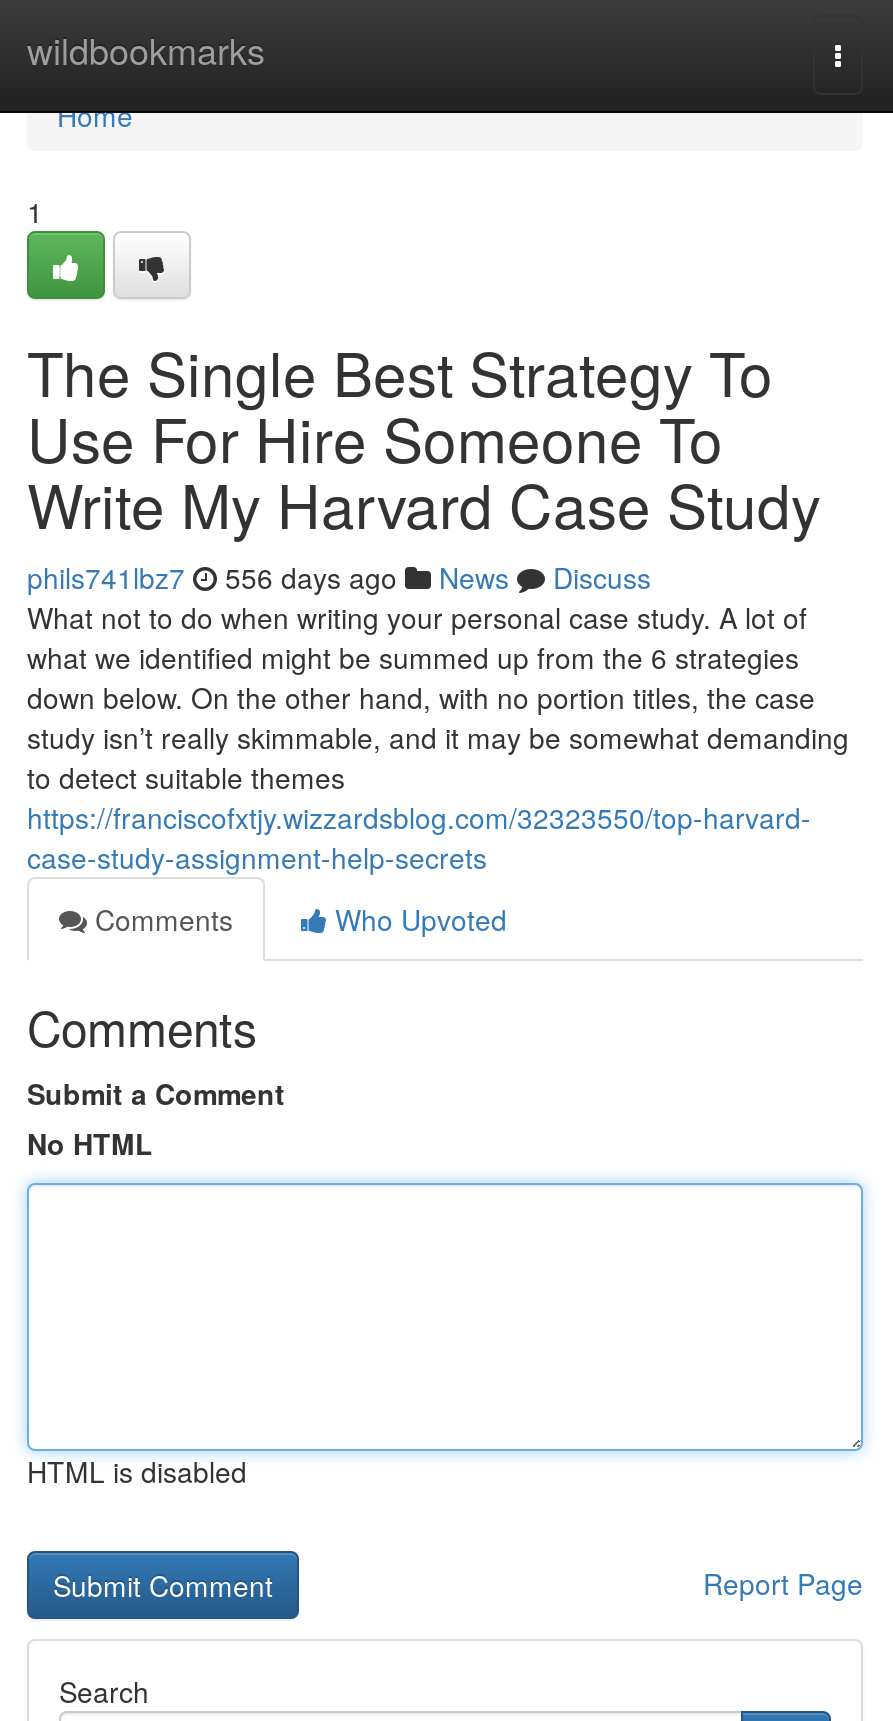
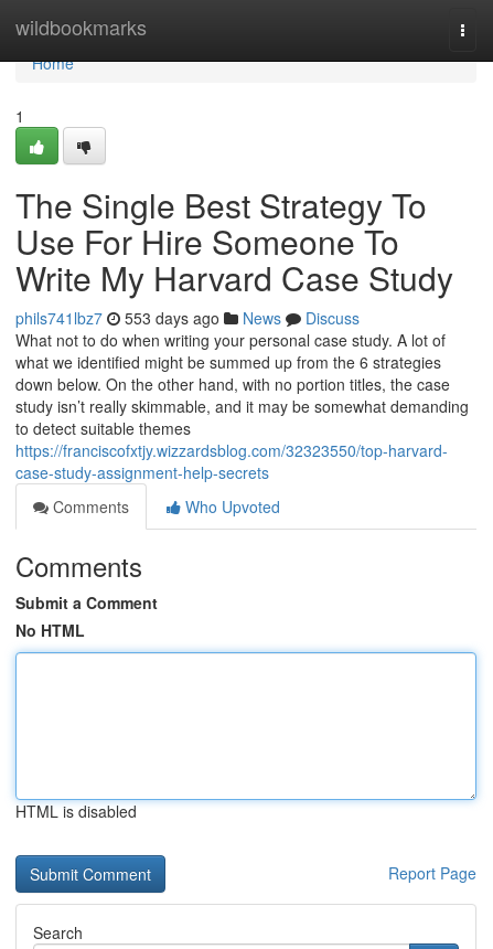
[27,557,651,597] phils741lbz7 556 days ago News Discuss -> [15,307,360,329] phils741lbz7 553 days ago News Discuss

